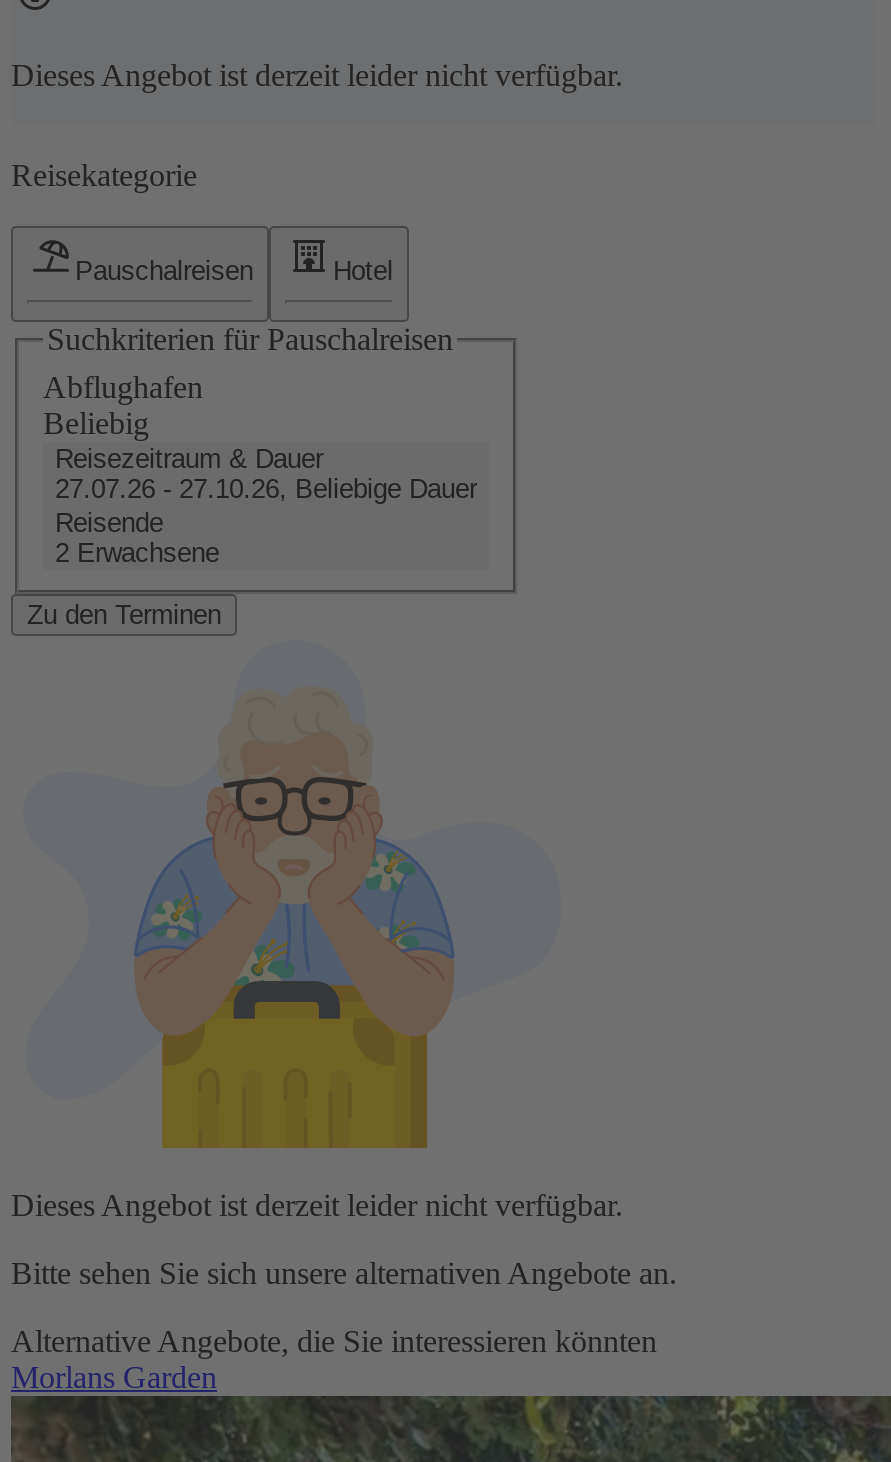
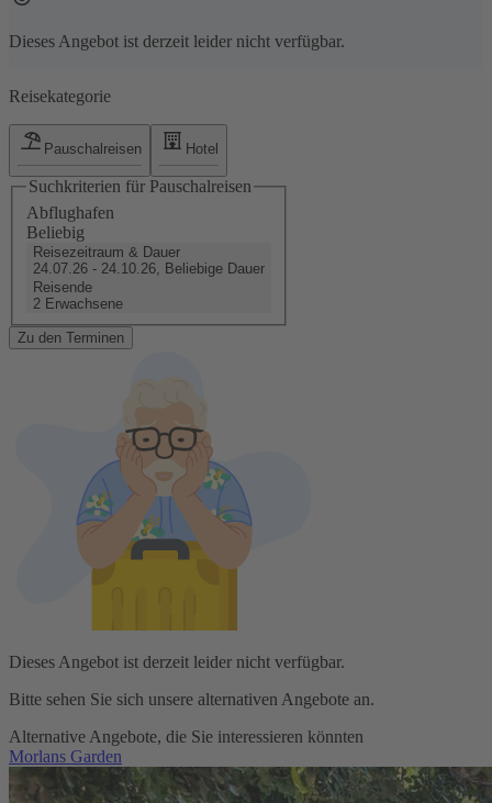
[55,474,477,504] 27.07.26 - 27.10.26, Beliebige Dauer -> [33,260,265,277] 24.07.26 - 24.10.26, Beliebige Dauer

